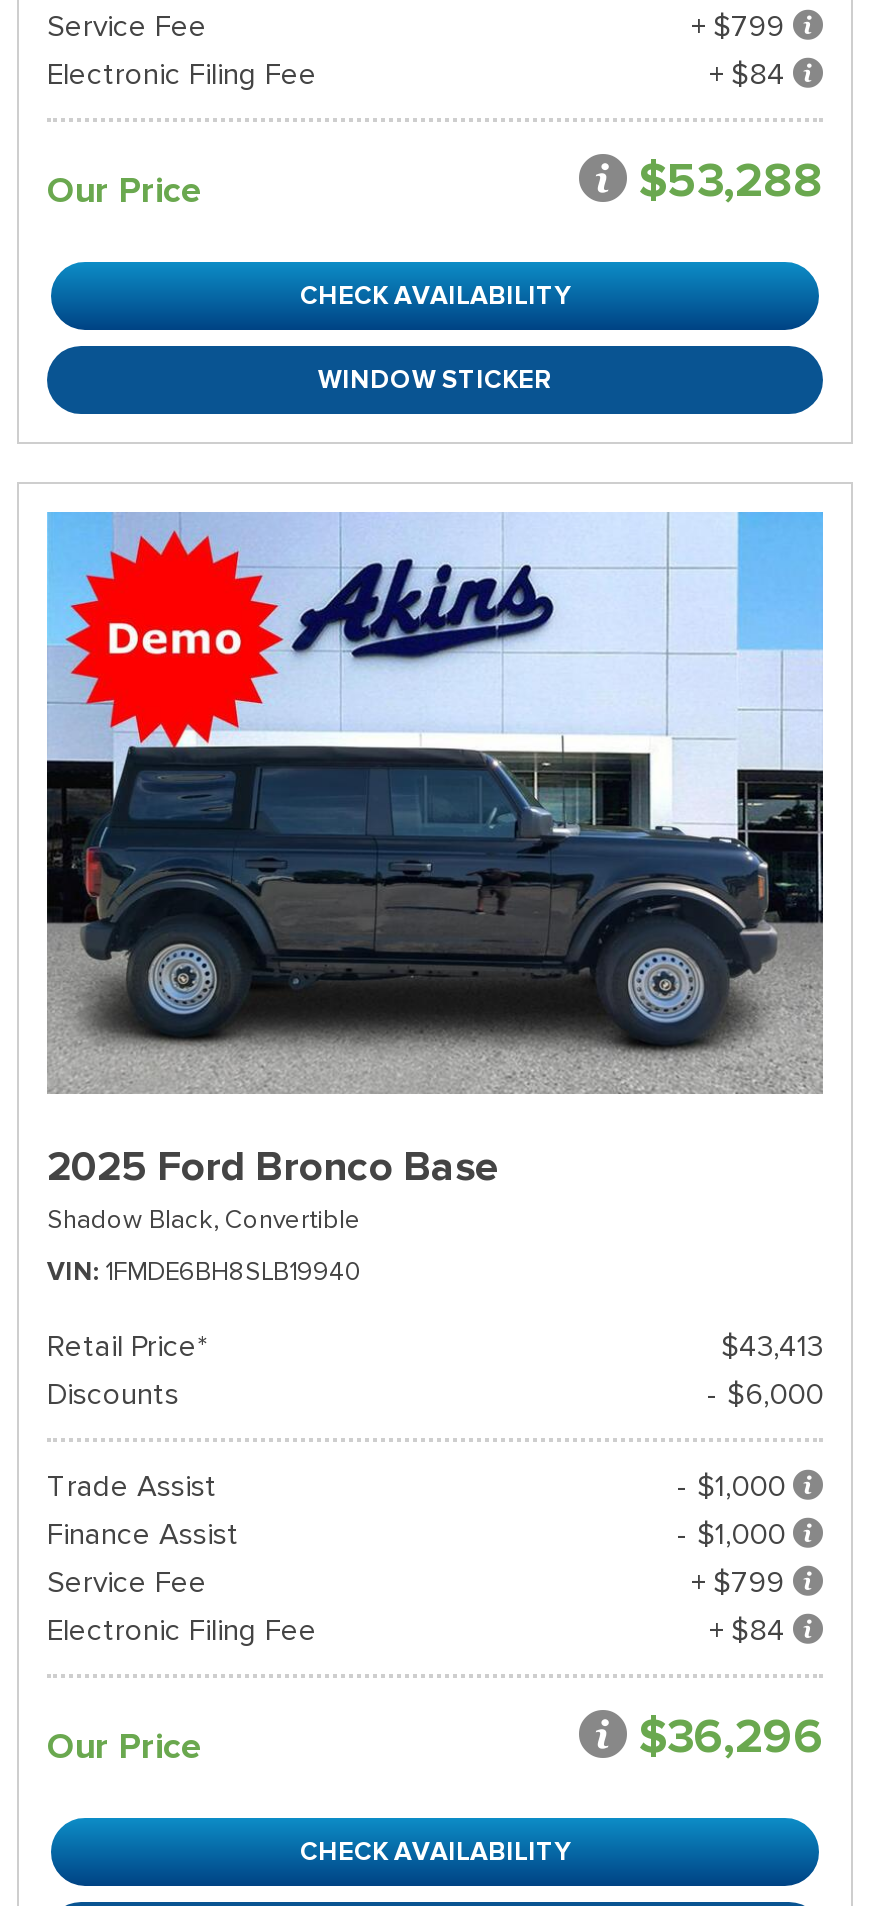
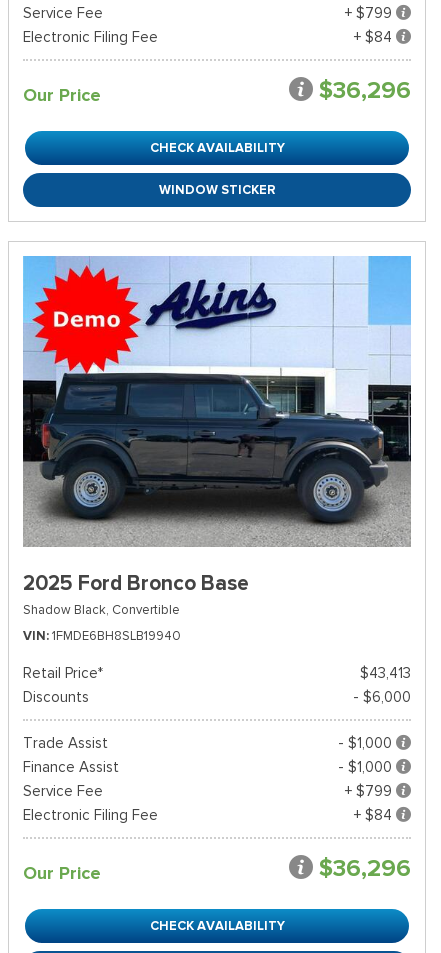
[639,150,823,210] $53,288 -> [319,75,411,105] $36,296

